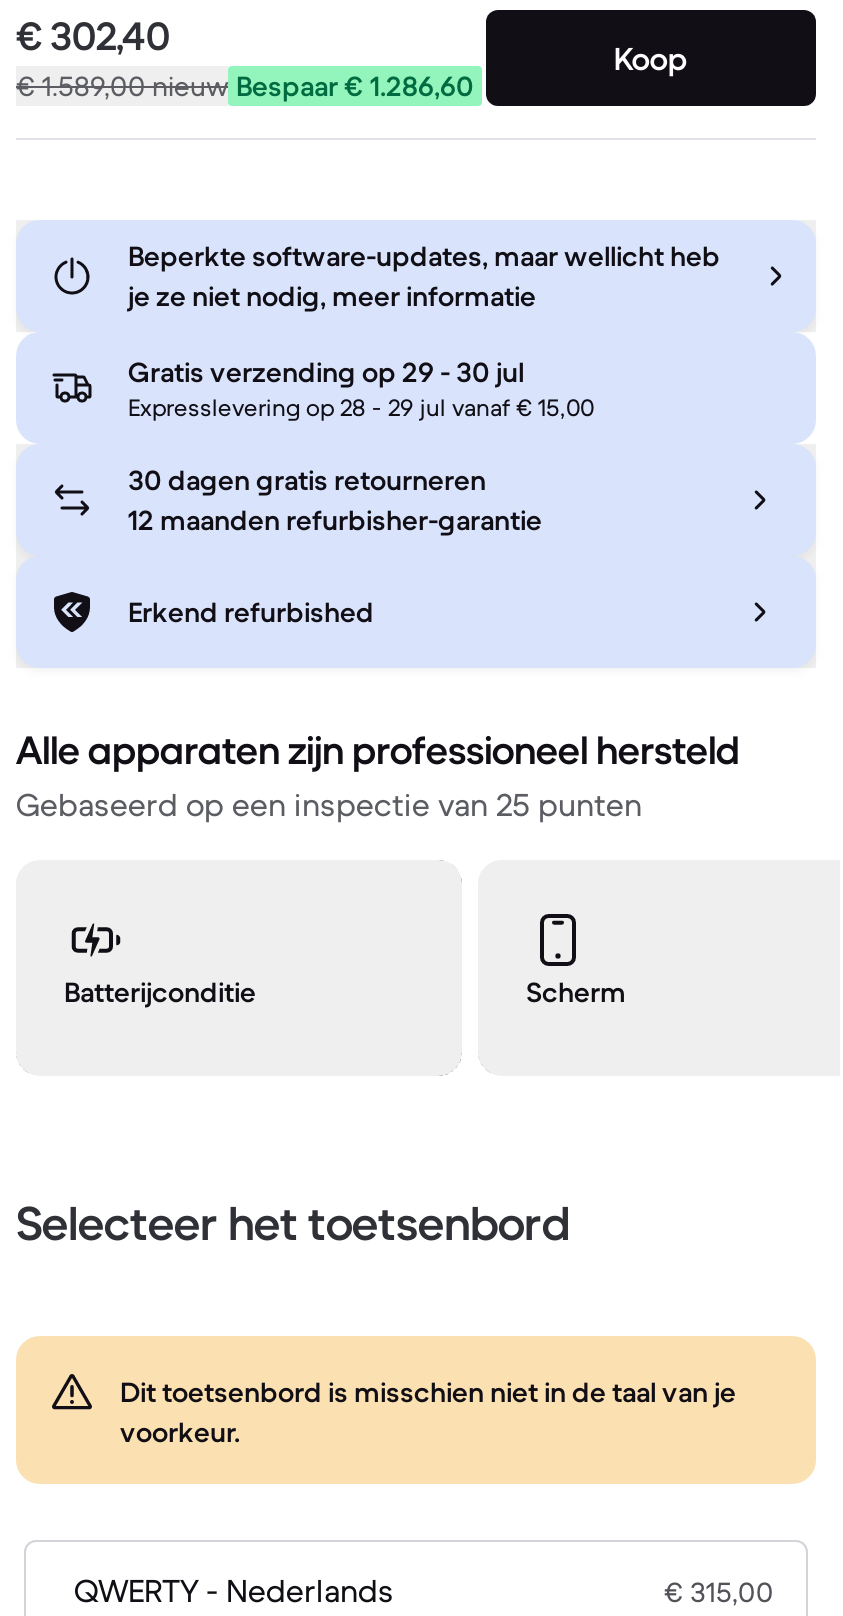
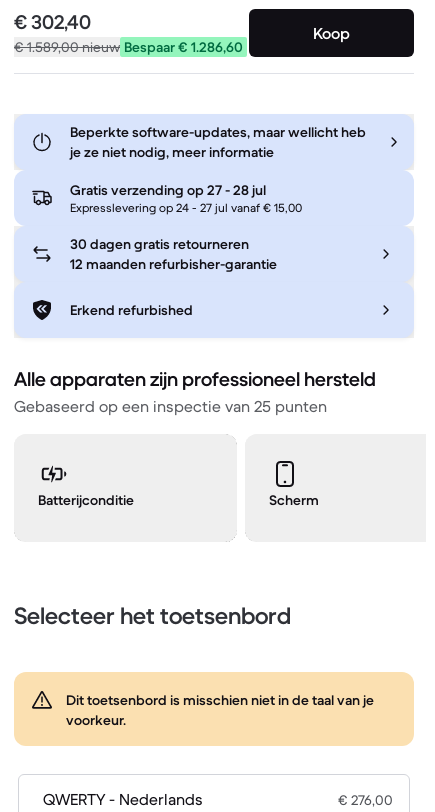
[128,355,524,391] Gratis verzending op 29 - 30 jul -> [70,181,266,199] Gratis verzending op 27 - 28 jul
[128,393,594,423] Expresslevering op 28 - 29 jul vanaf € 15,00 -> [70,200,302,215] Expresslevering op 24 - 27 jul vanaf € 15,00
[664,1575,774,1611] € 315,00 -> [338,791,393,809] € 276,00

